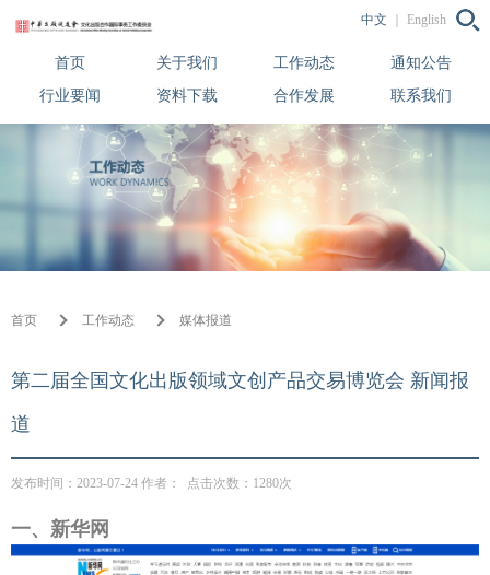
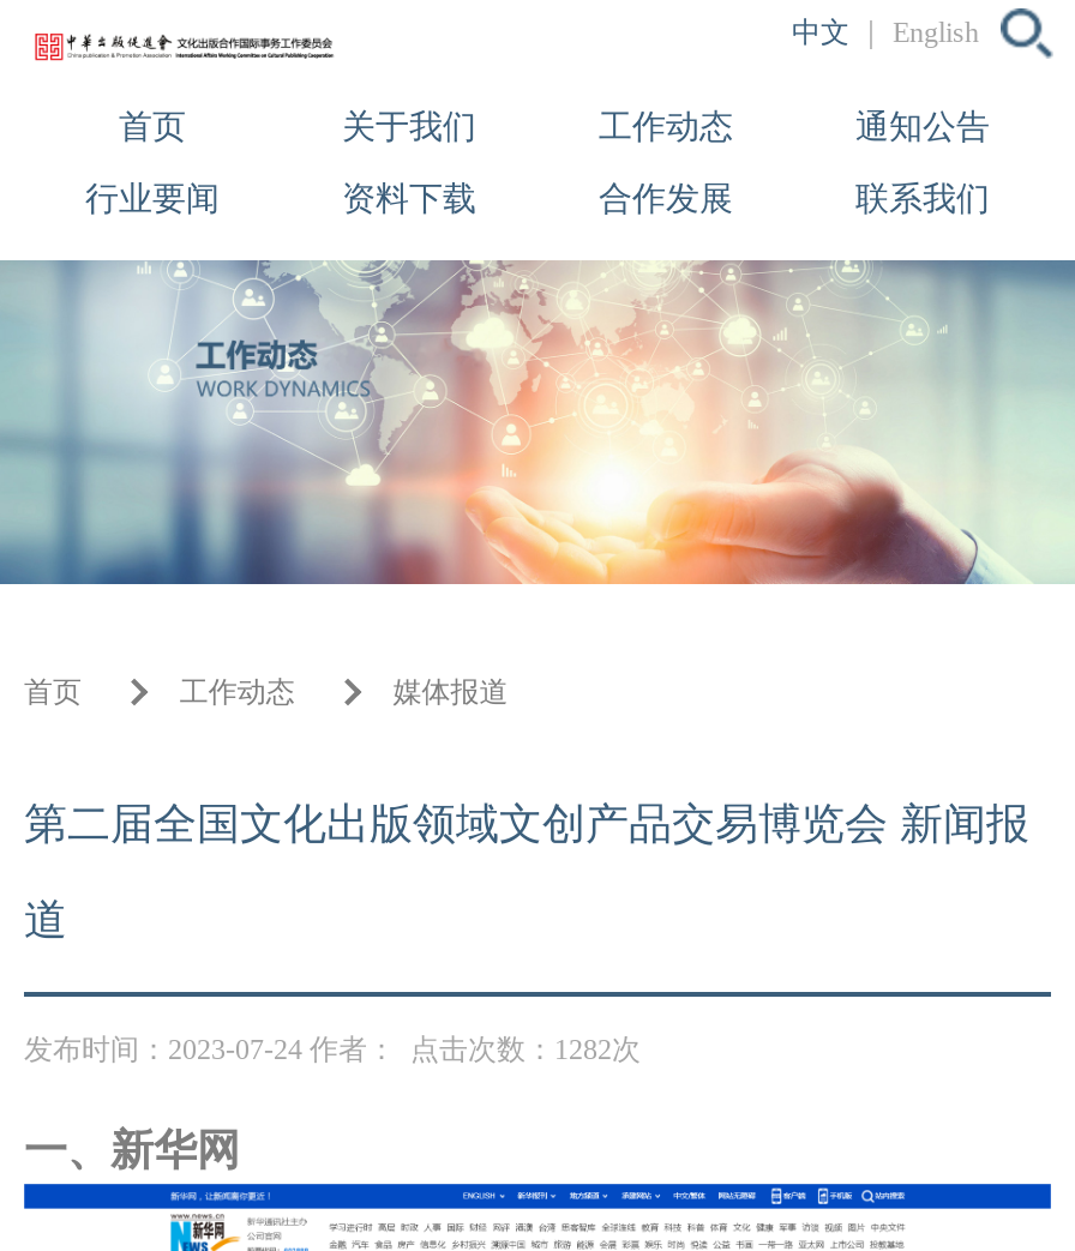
[11,476,292,491] 发布时间：2023-07-24 作者： 点击次数：1280次 -> [24,1033,641,1066] 发布时间：2023-07-24 作者： 点击次数：1282次

